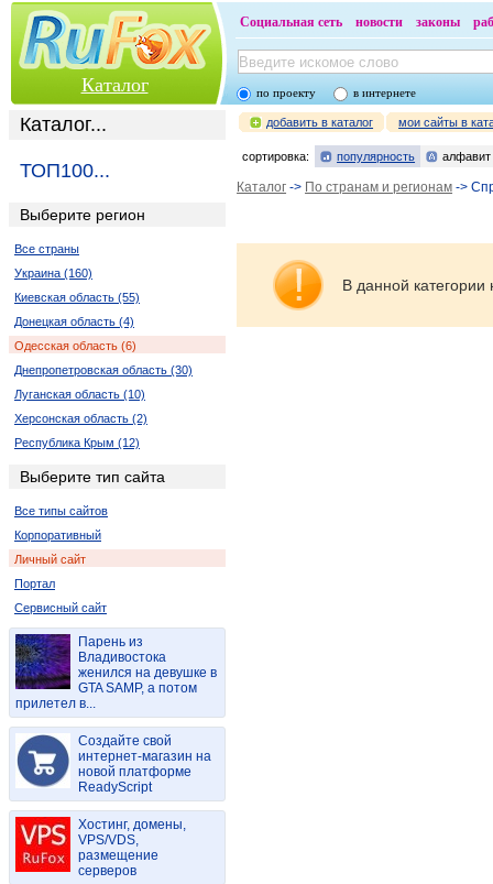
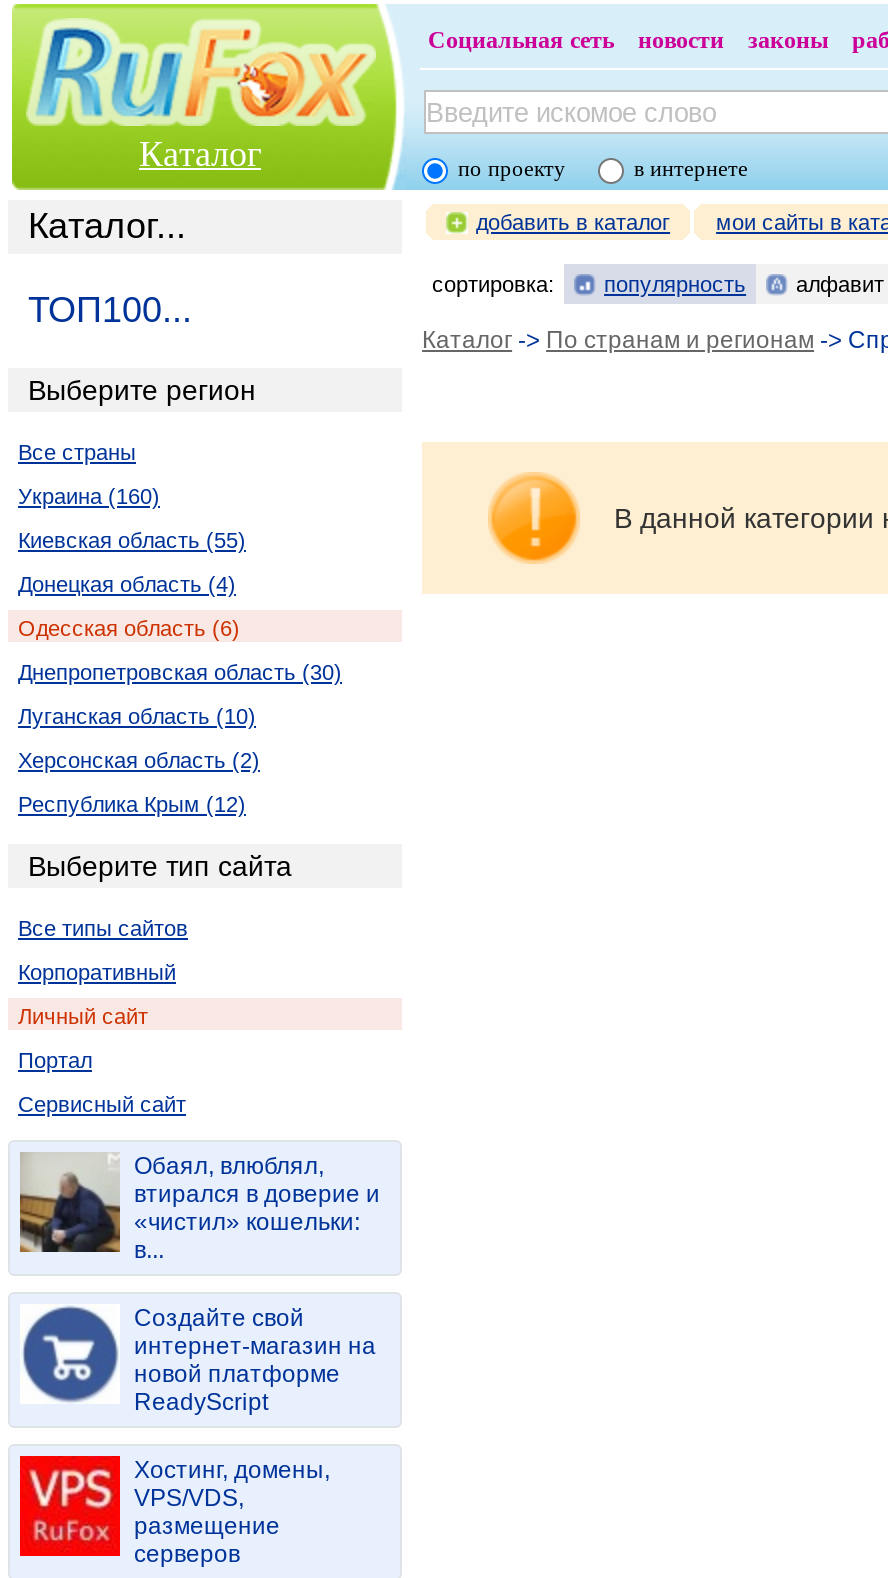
[14,633,217,711] [image] | Парень из | Владивостока | женился на девушке в | GTA SAMP, а потом | прилетел в... -> [18,1152,380,1264] [image] | Обаял, влюблял, | втирался в доверие и | «чистил» кошельки: | в...

